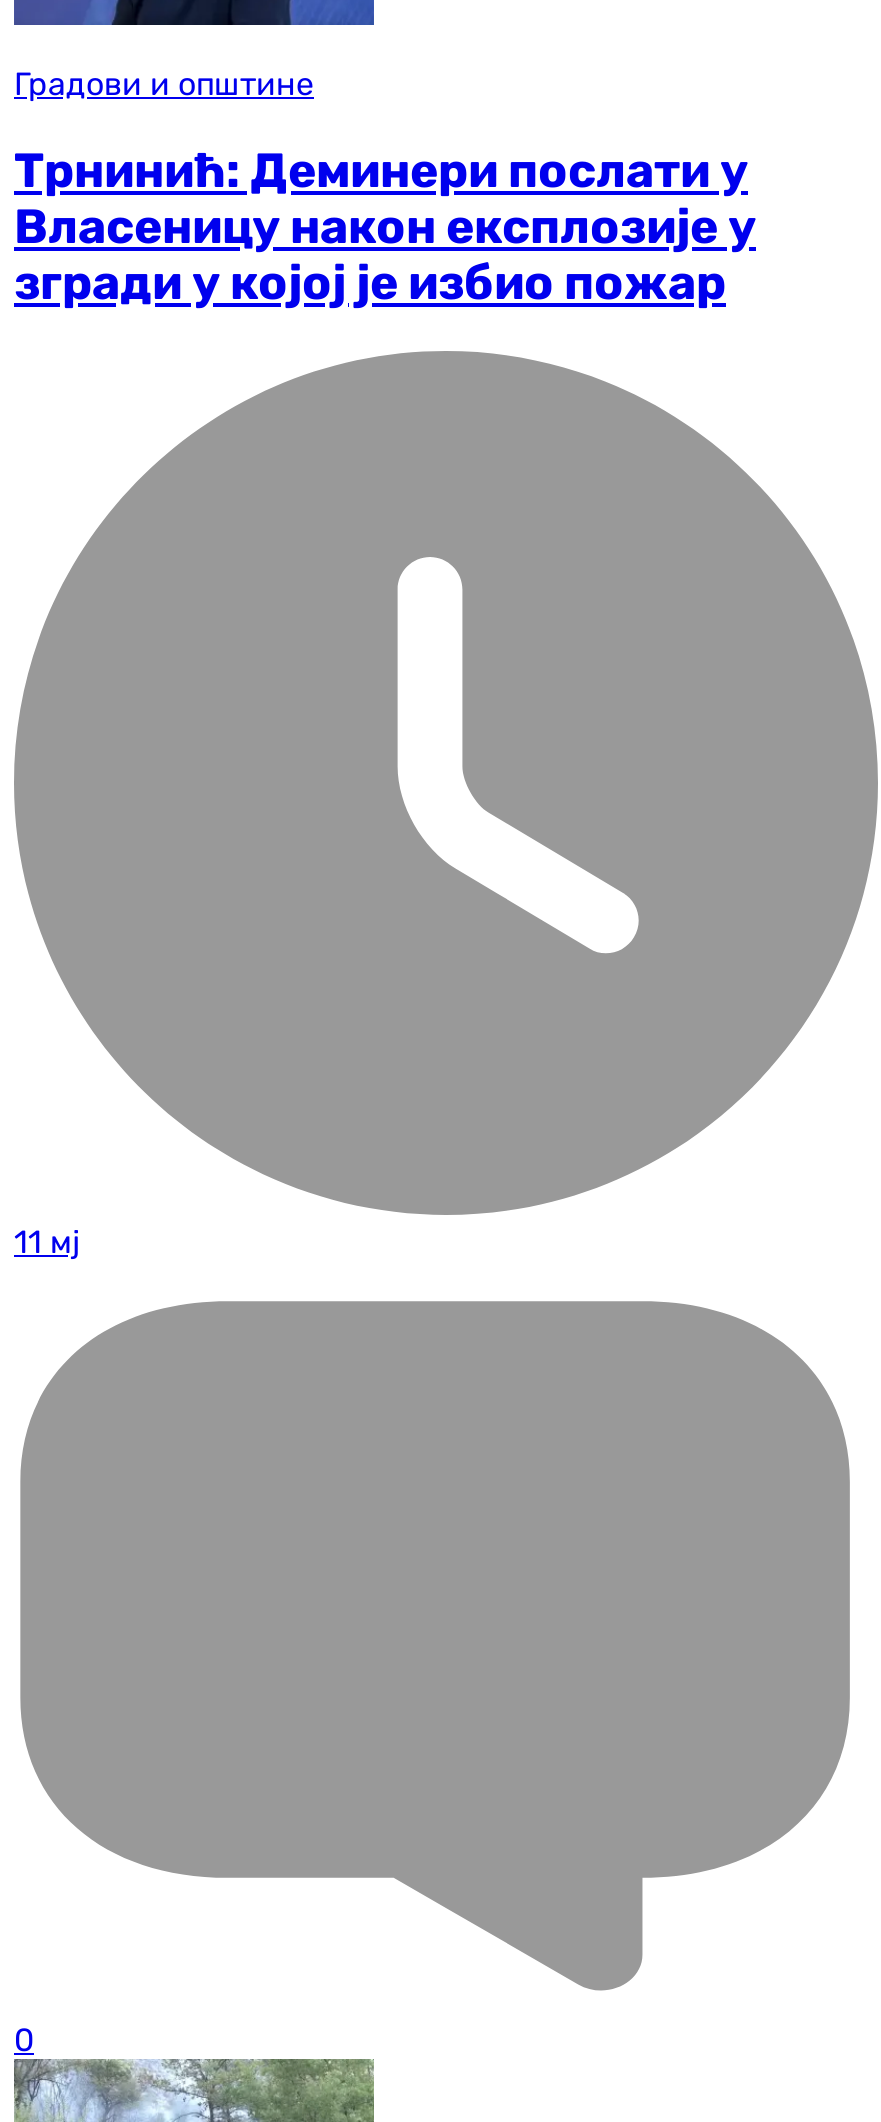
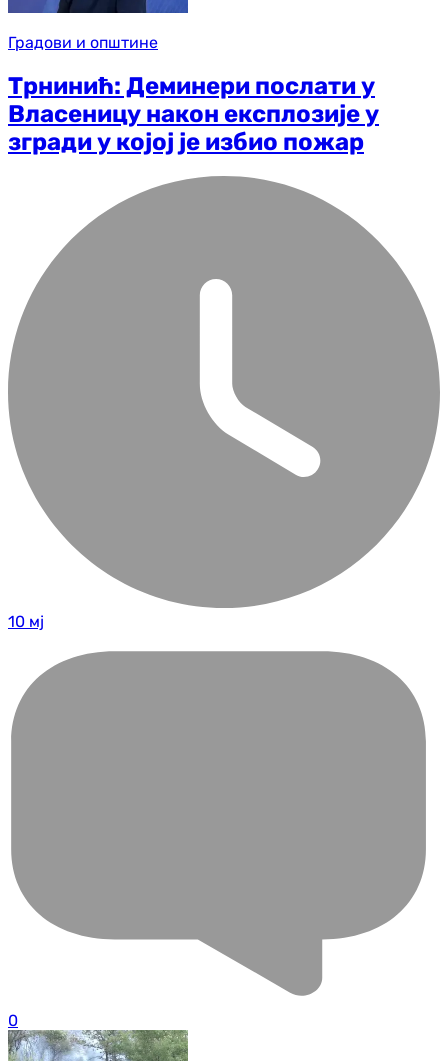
[14,1223,80,1261] 11 мј -> [8,612,44,631] 10 мј

